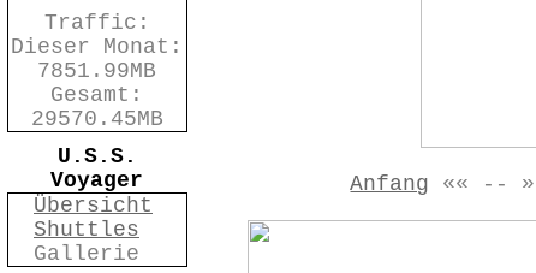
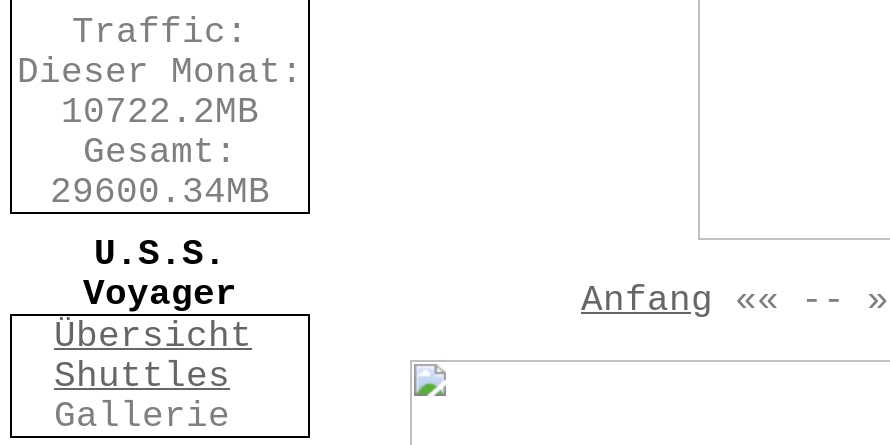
[38,59,157,83] 7851.99MB -> [61,92,259,132] 10722.2MB
[31,107,163,131] 29570.45MB -> [50,172,270,212] 29600.34MB

